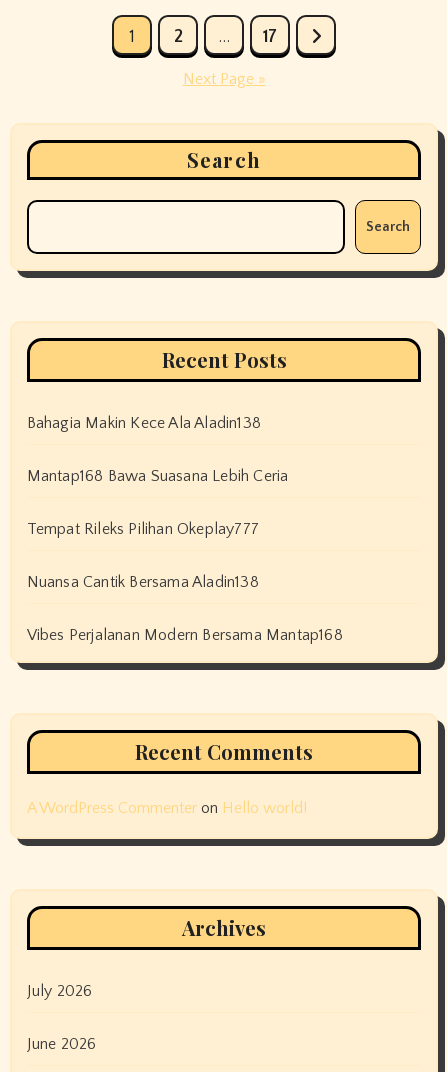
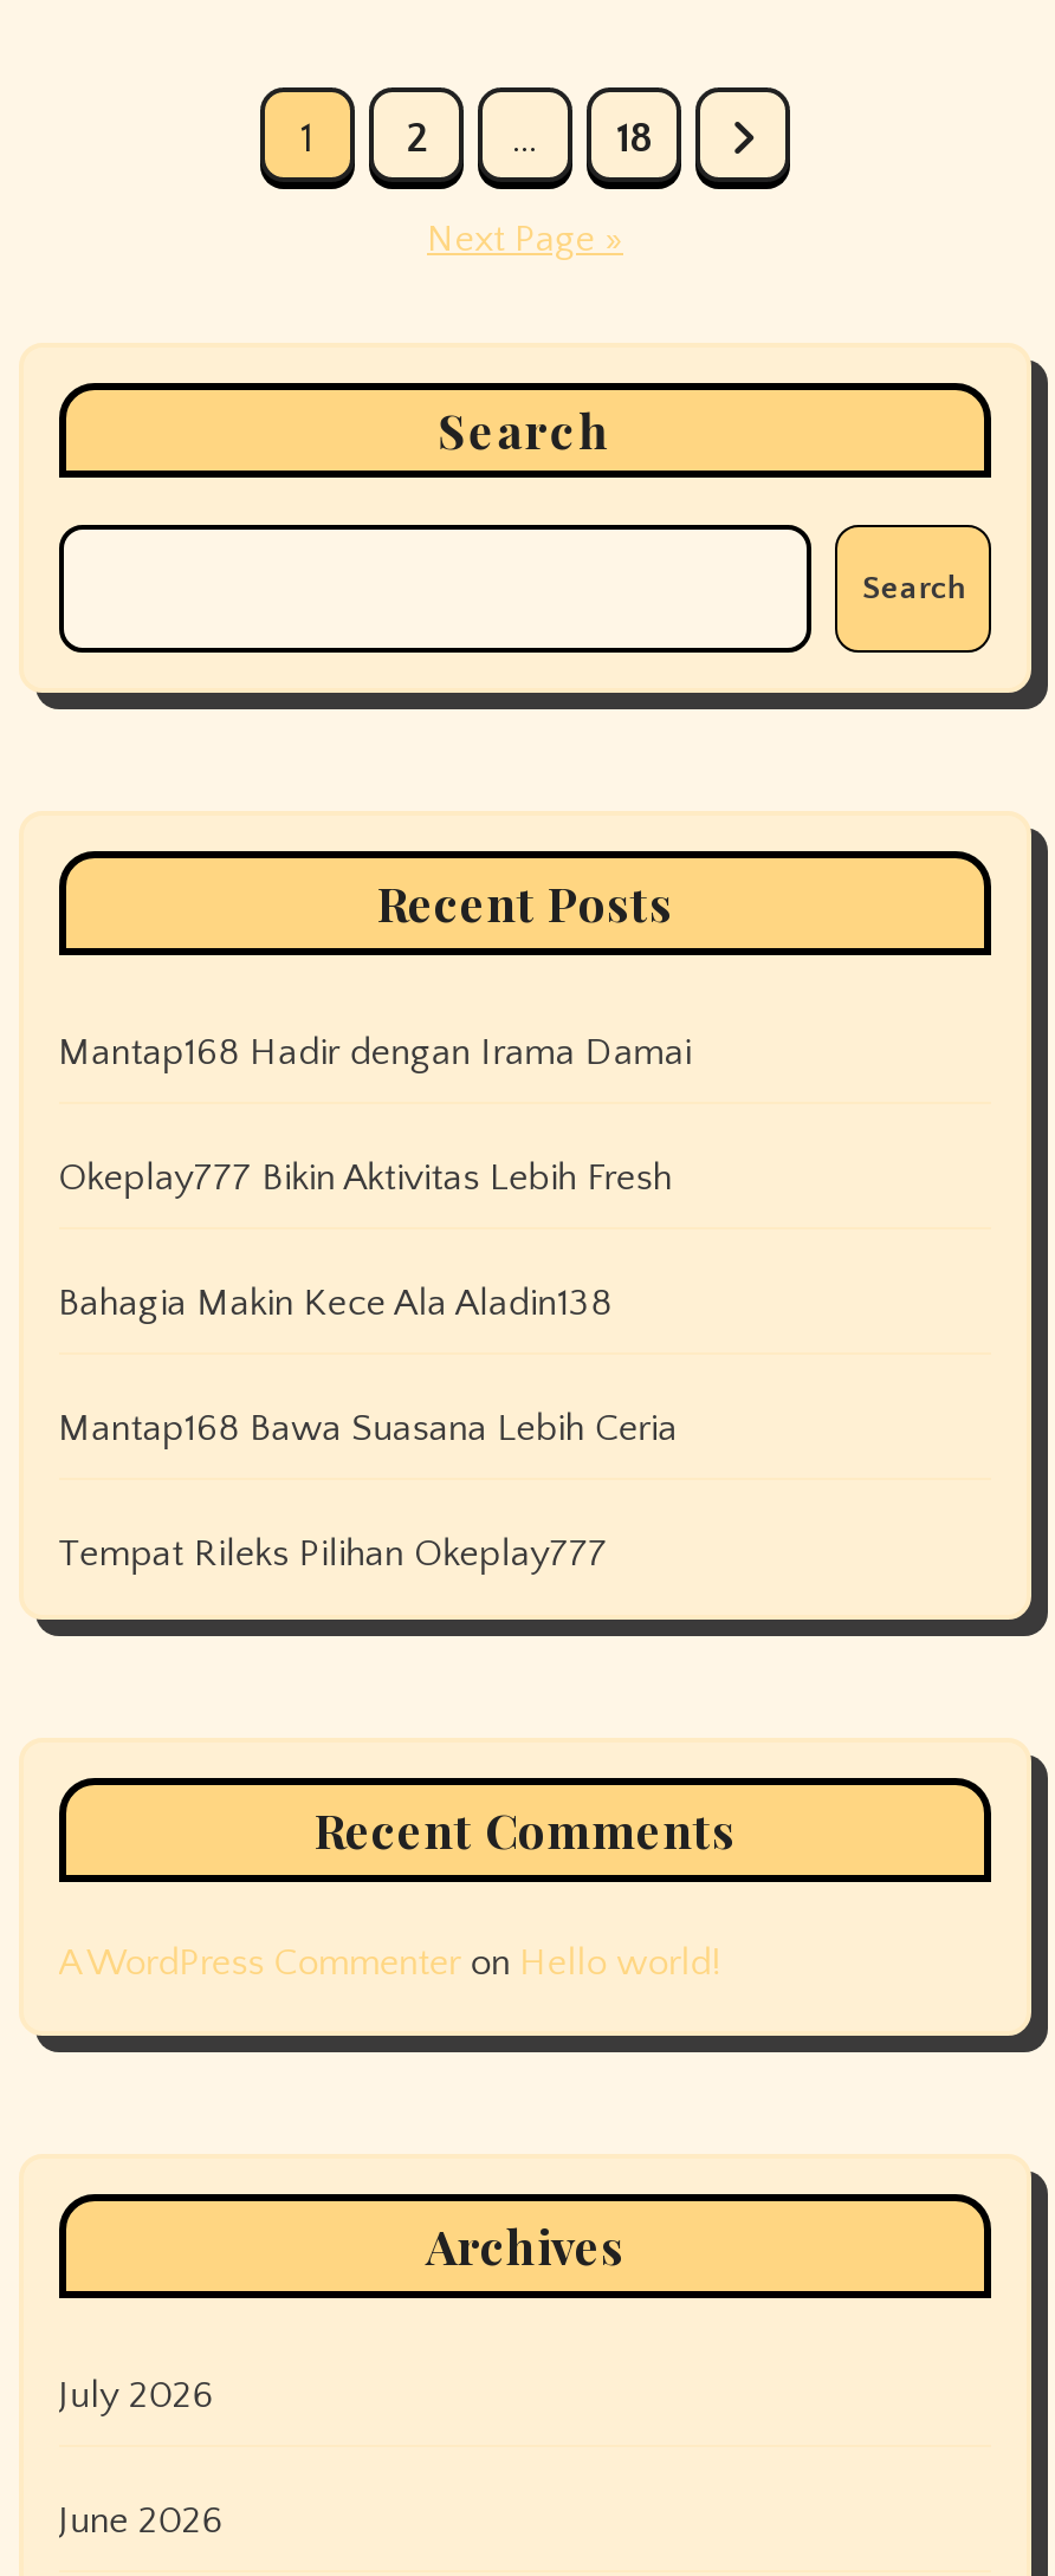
[263,27,277,47] 17 -> [616,116,652,164] 18
none -> [58,1031,692,1199] Mantap168 Hadir dengan Irama Damai | Okeplay777 Bikin Aktivitas Lebih Fresh
moved [27,414,288,538] -> [58,1282,677,1575]: Bahagia Makin Kece Ala Aladin138 | Mantap168 Bawa Suasana Lebih Ceria | Tempat Rileks Pilihan Okeplay777
[27,573,343,644] Nuansa Cantik Bersama Aladin138 | Vibes Perjalanan Modern Bersama Mantap168 -> none

